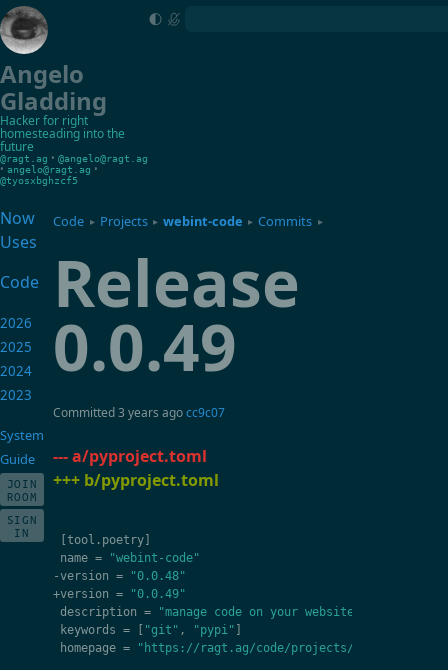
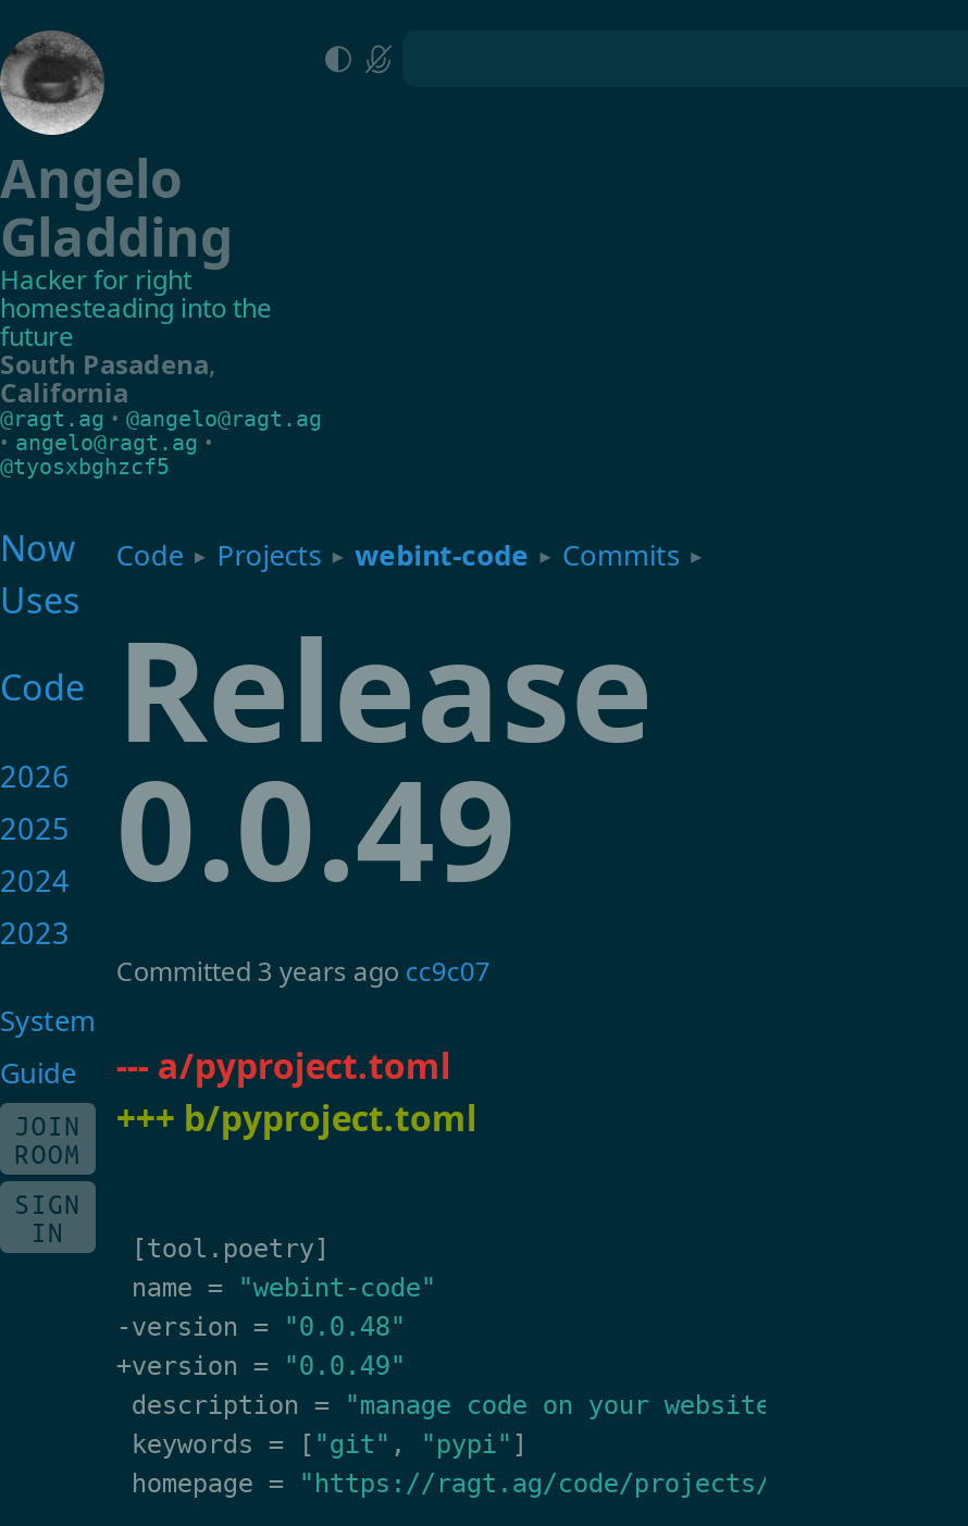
none -> [0,346,215,411] South Pasadena, | California

